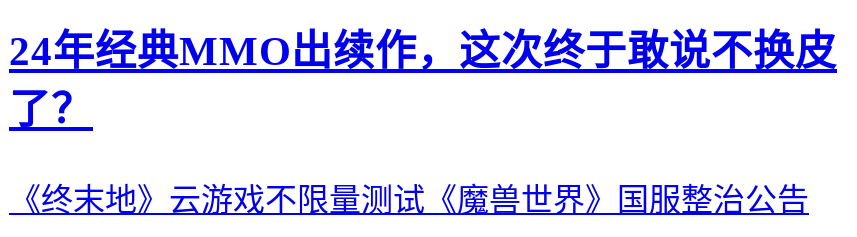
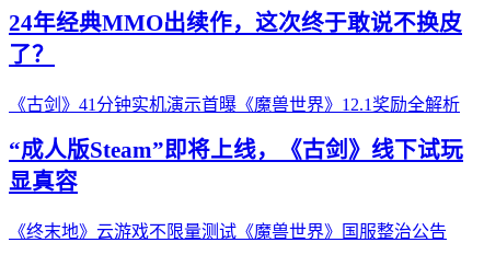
none -> [9,95,463,194] 《古剑》41分钟实机演示首曝《魔兽世界》12.1奖励全解析 | “成人版Steam”即将上线，《古剑》线下试玩 | 显真容

